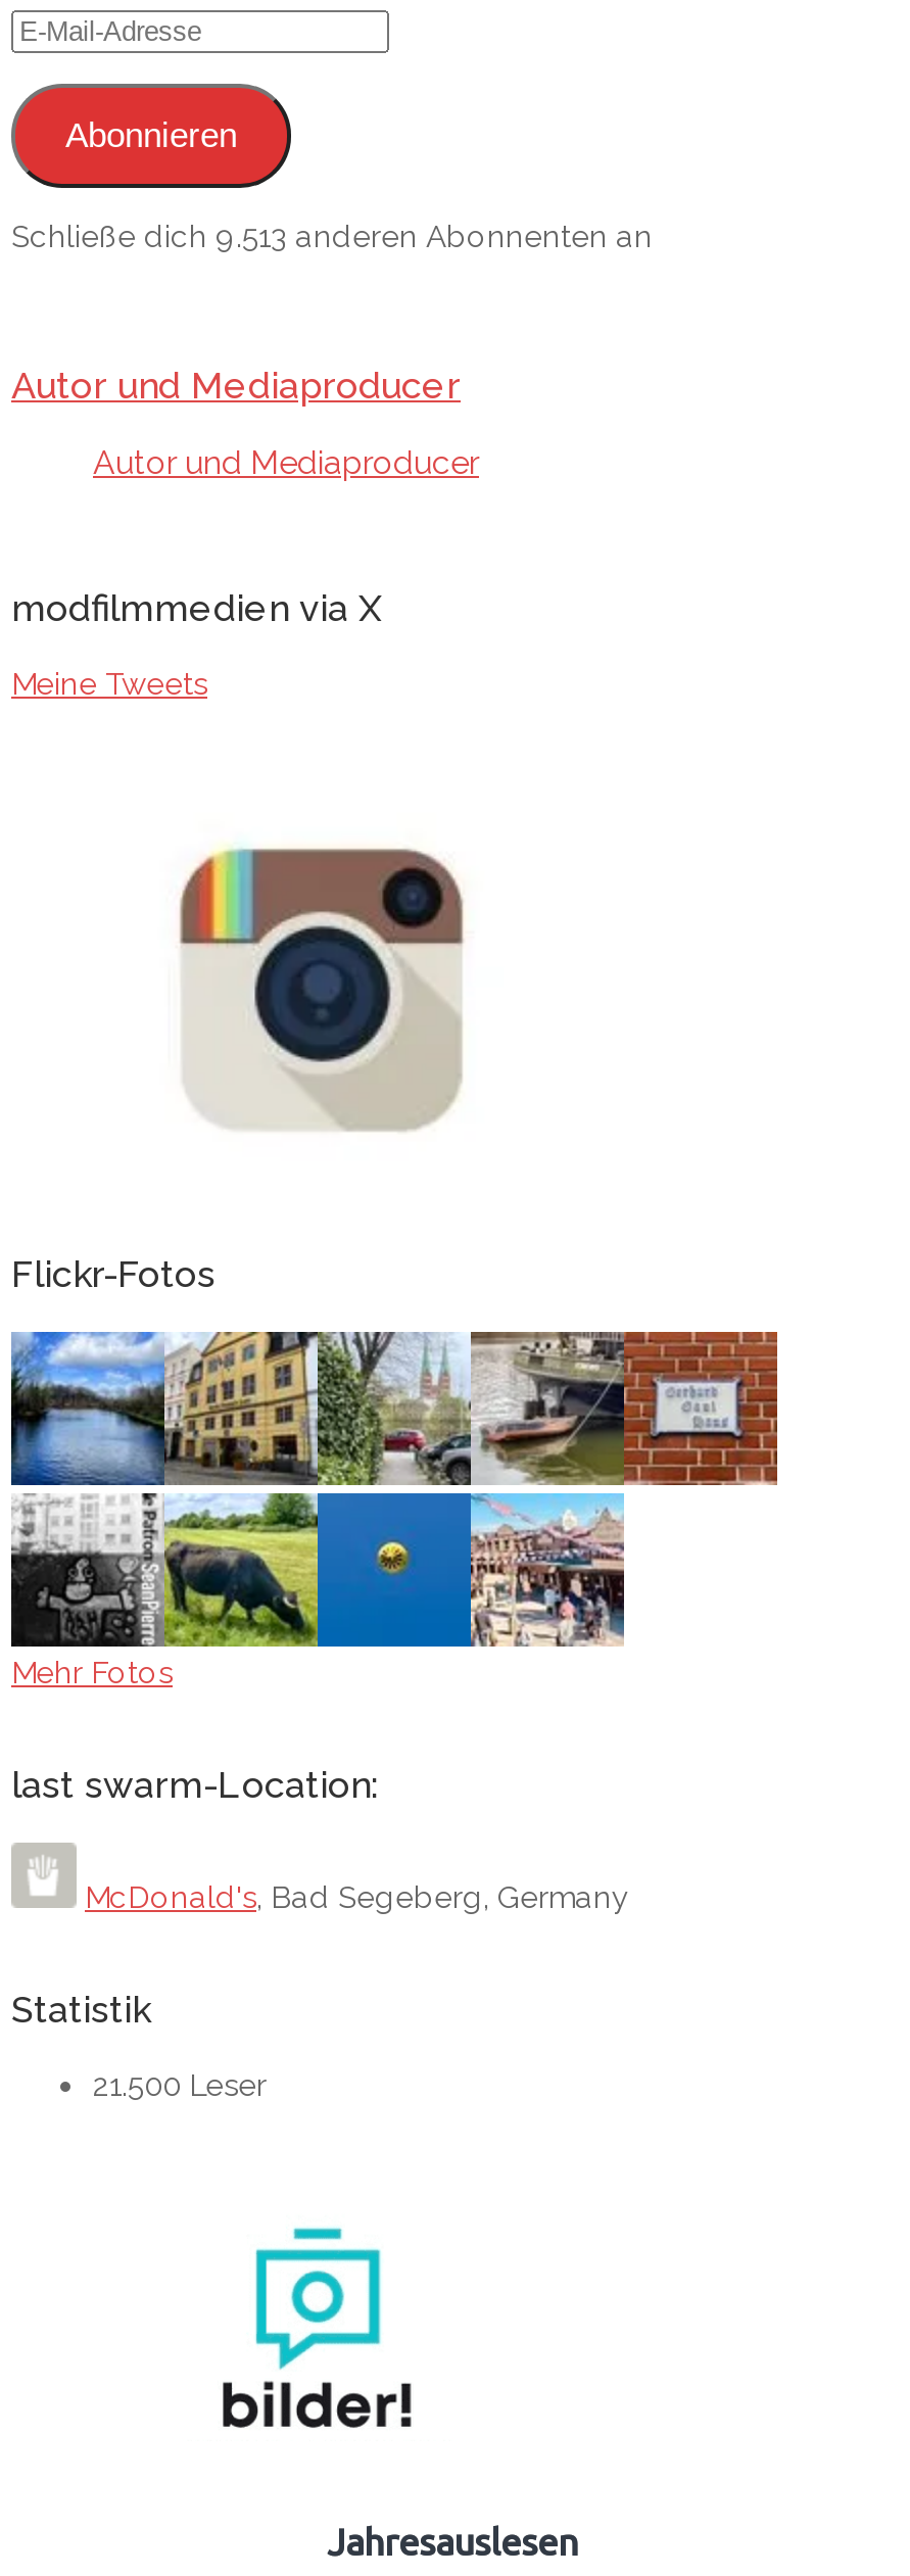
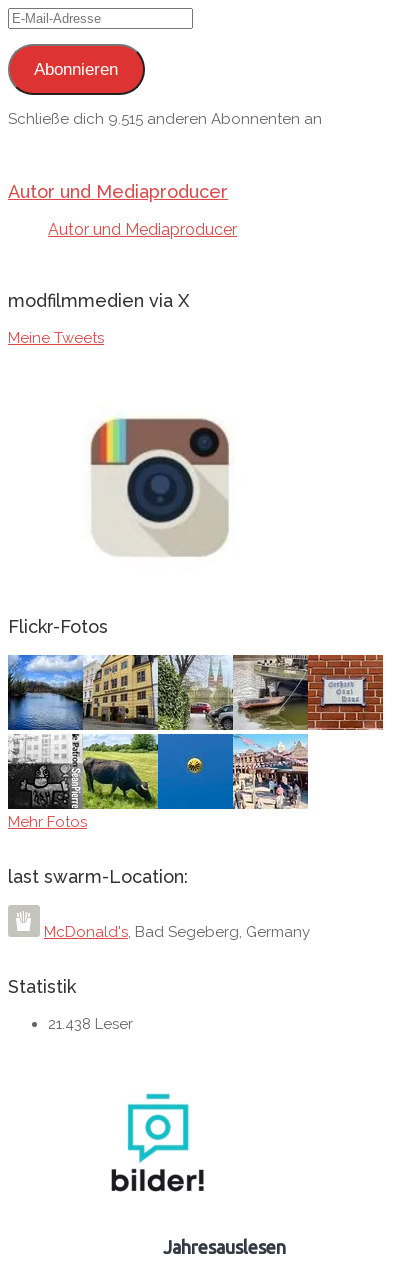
[11,218,653,255] Schließe dich 9.513 anderen Abonnenten an -> [8,110,322,128] Schließe dich 9.515 anderen Abonnenten an
[93,2067,267,2104] 21.500 Leser -> [48,1015,133,1033] 21.438 Leser

